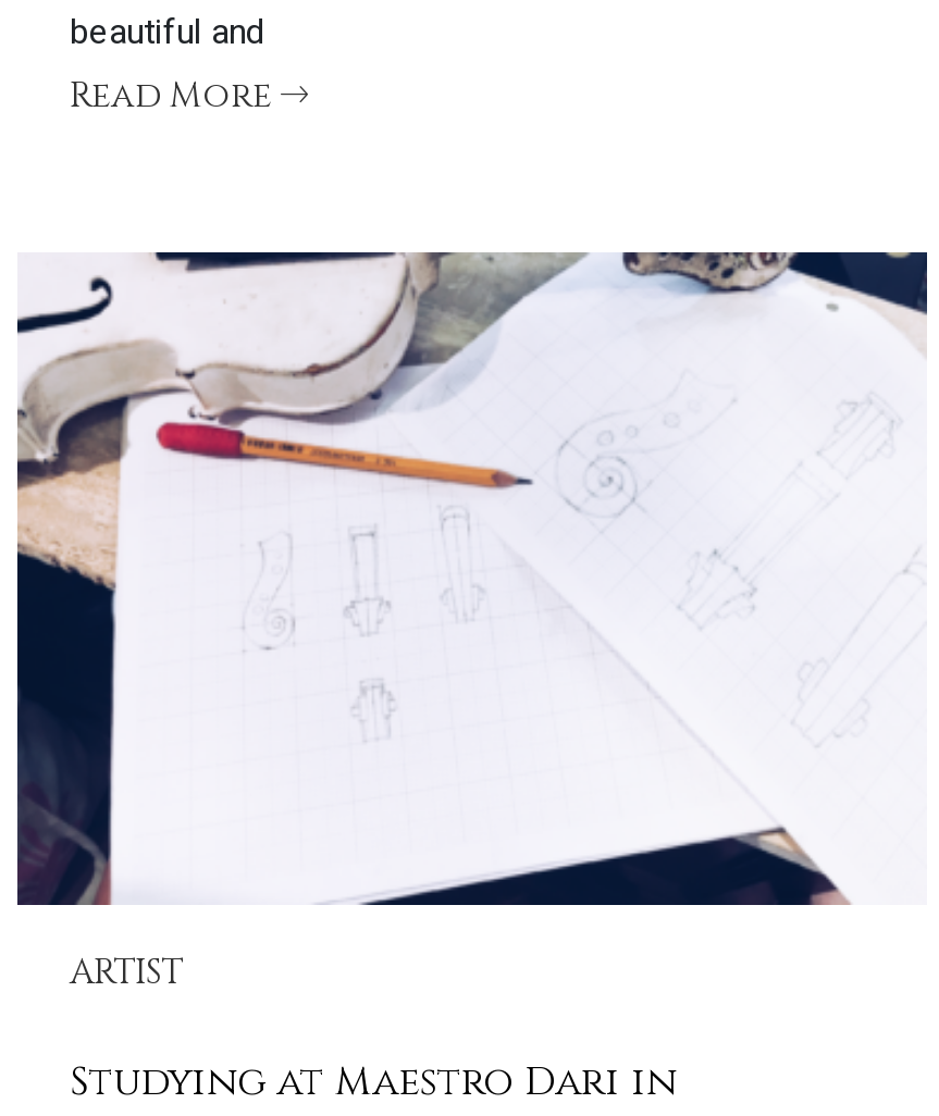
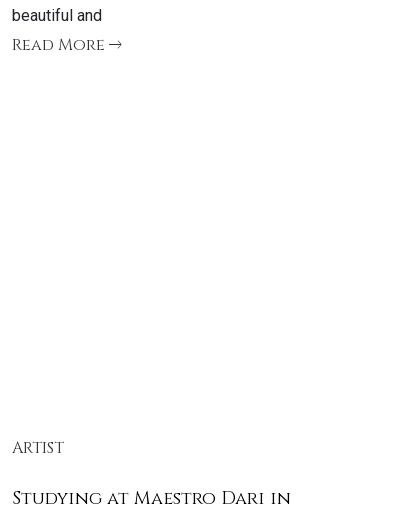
[15,250,929,907] [image] -> none

